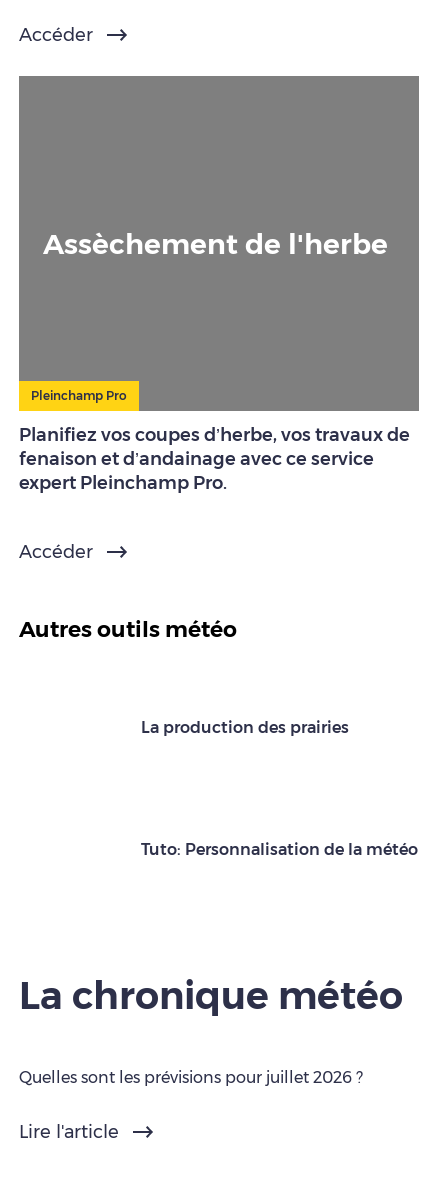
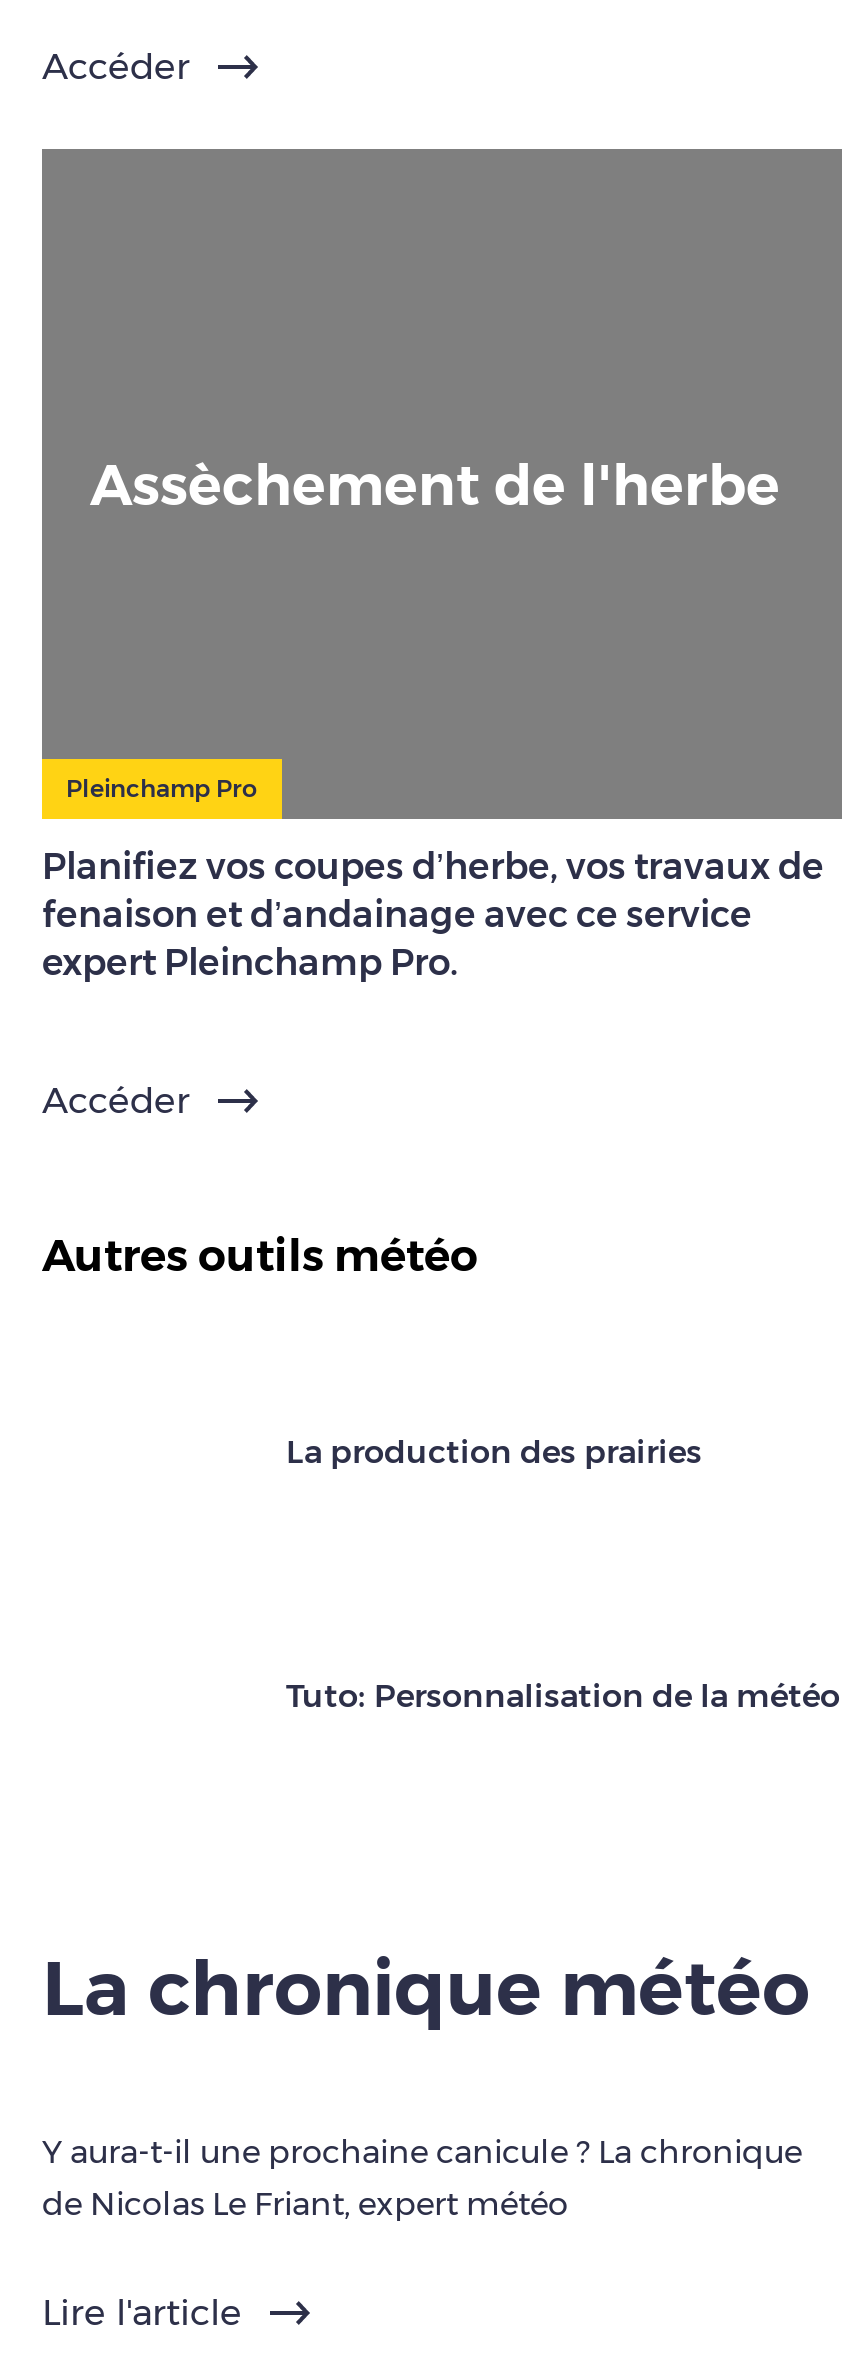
[19,1068,363,1087] Quelles sont les prévisions pour juillet 2026 ? -> [42,2133,802,2223] Y aura-t-il une prochaine canicule ? La chronique | de Nicolas Le Friant, expert météo

